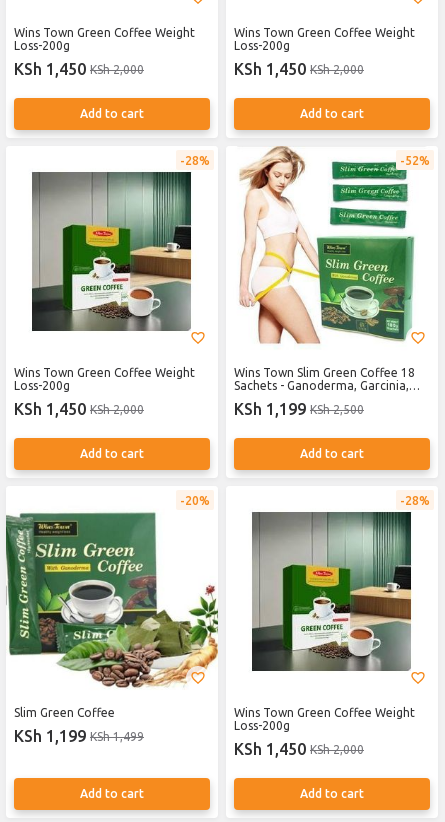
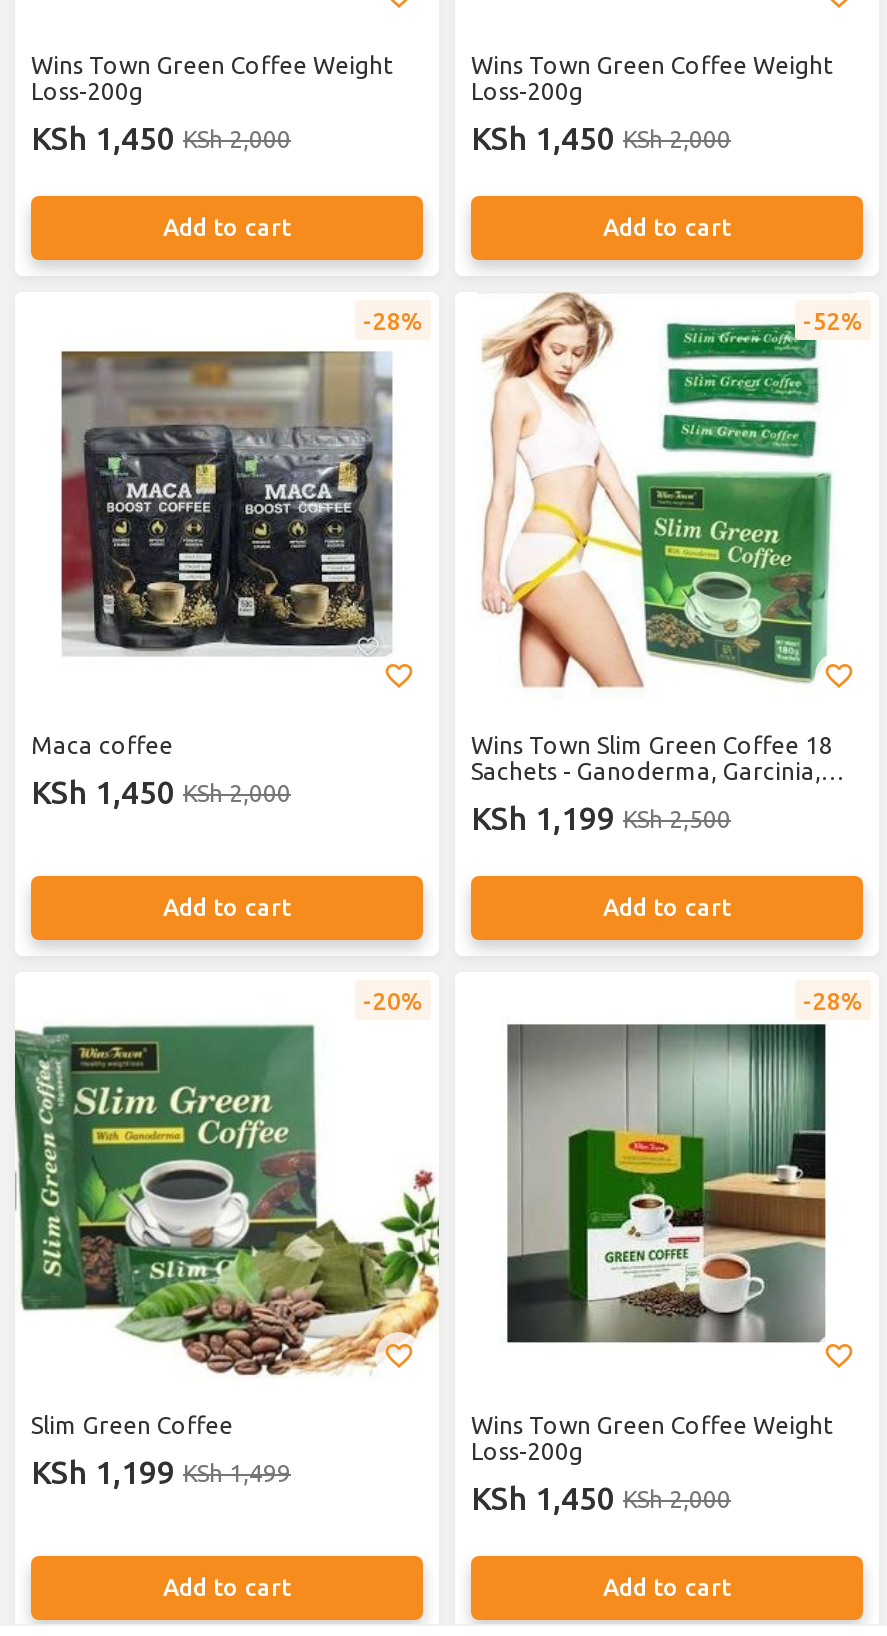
[14,171,195,392] [image] | Wins Town Green Coffee Weight | Loss-200g -> [31,344,395,758] [image] | Maca coffee

